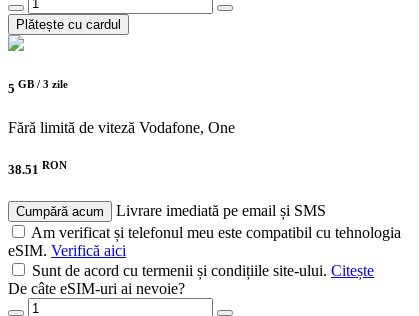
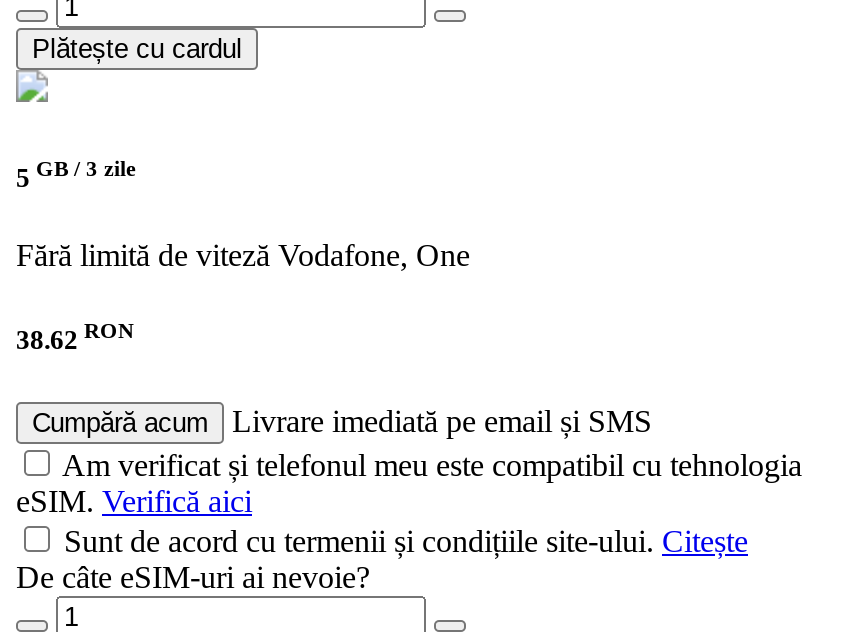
[8,159,67,178] 38.51 RON -> [16,319,134,355] 38.62 RON

